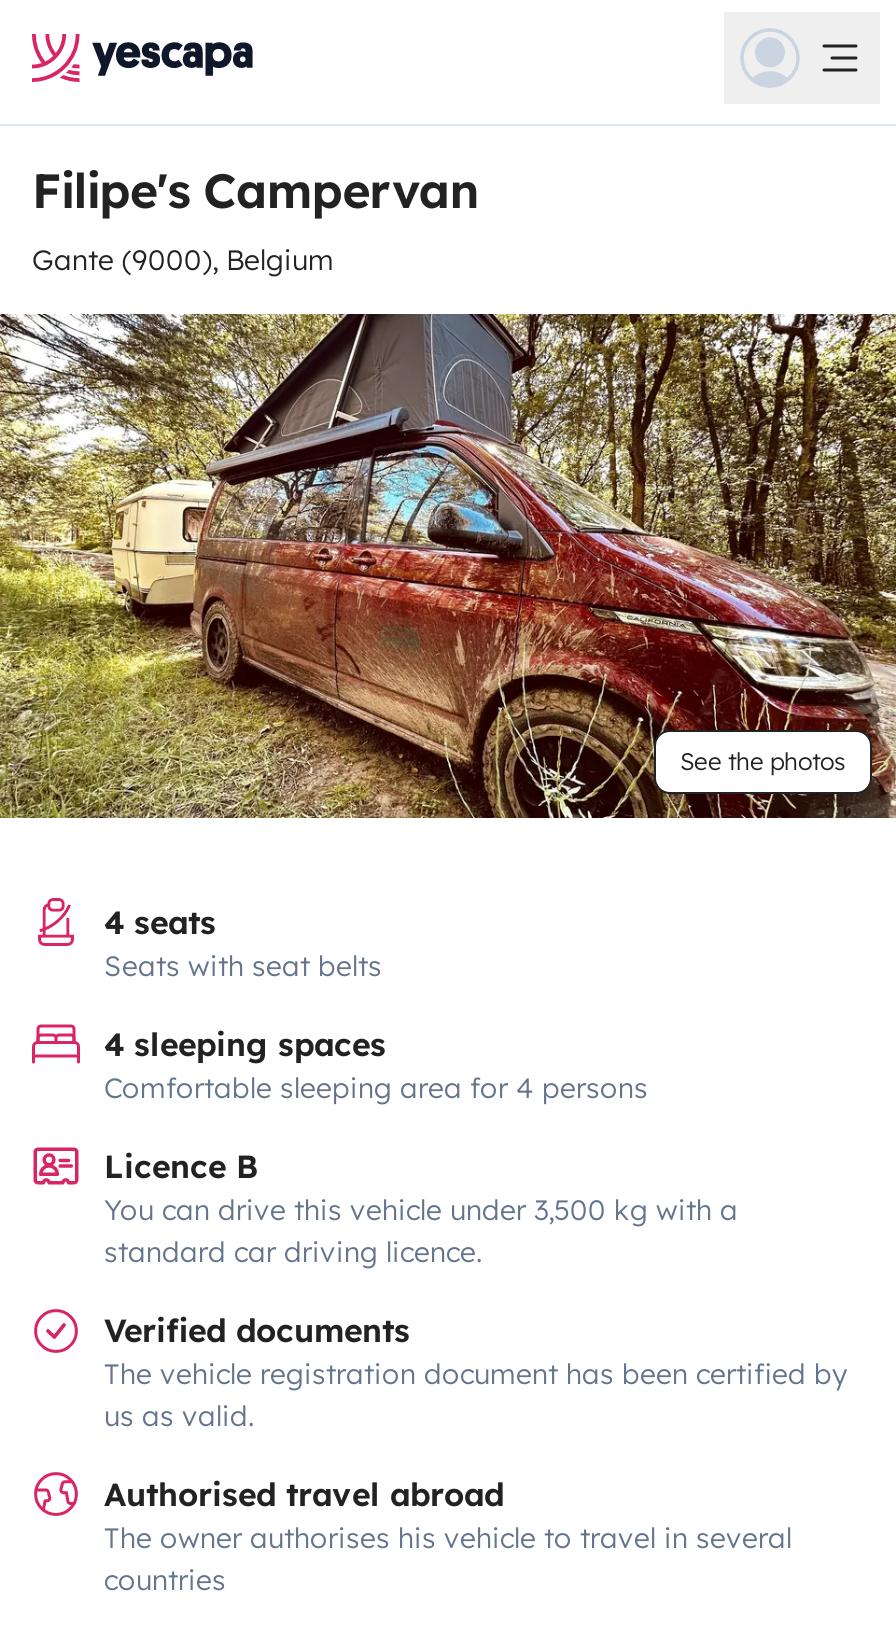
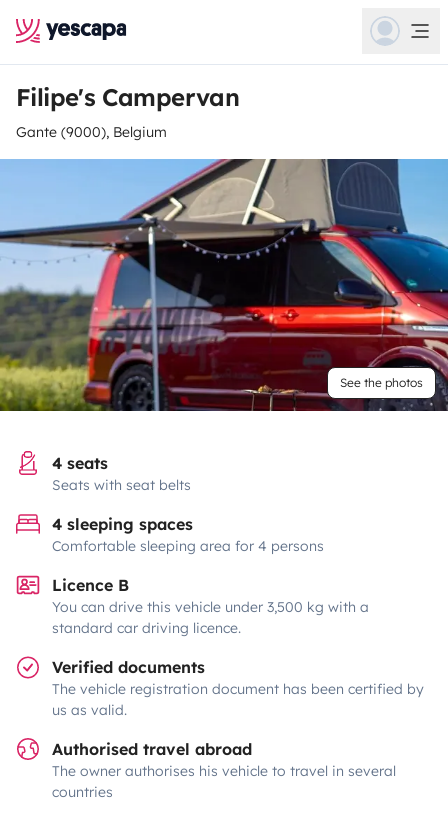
[6,312,890,820] [image] -> [3,158,445,412] [image]

